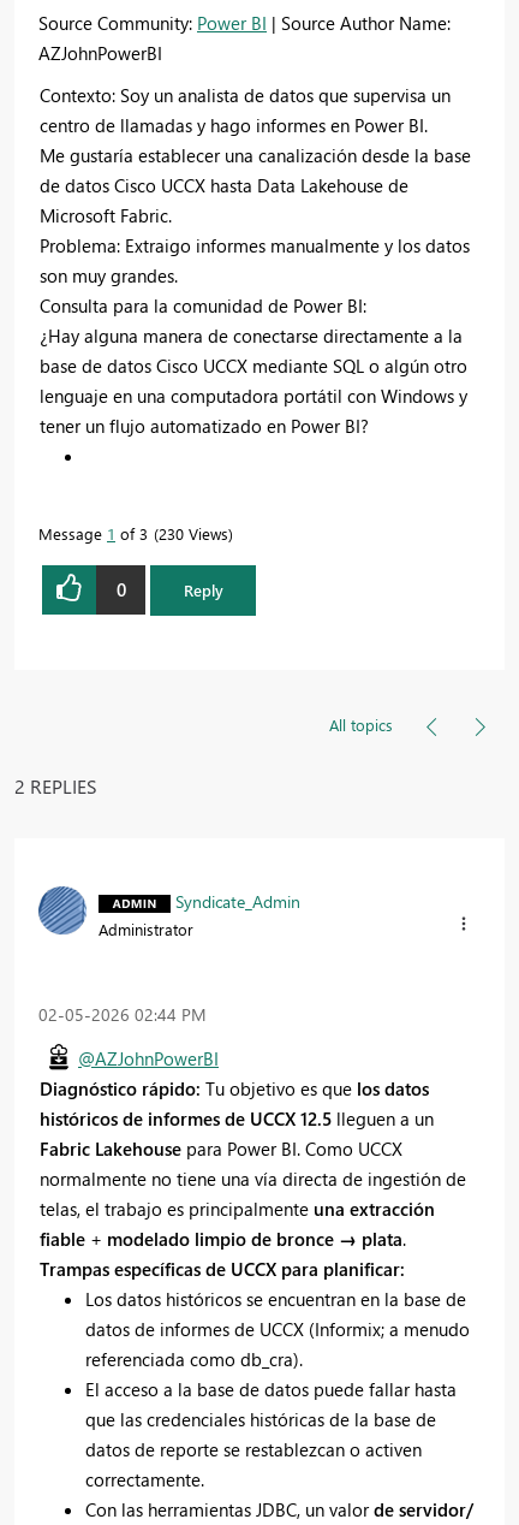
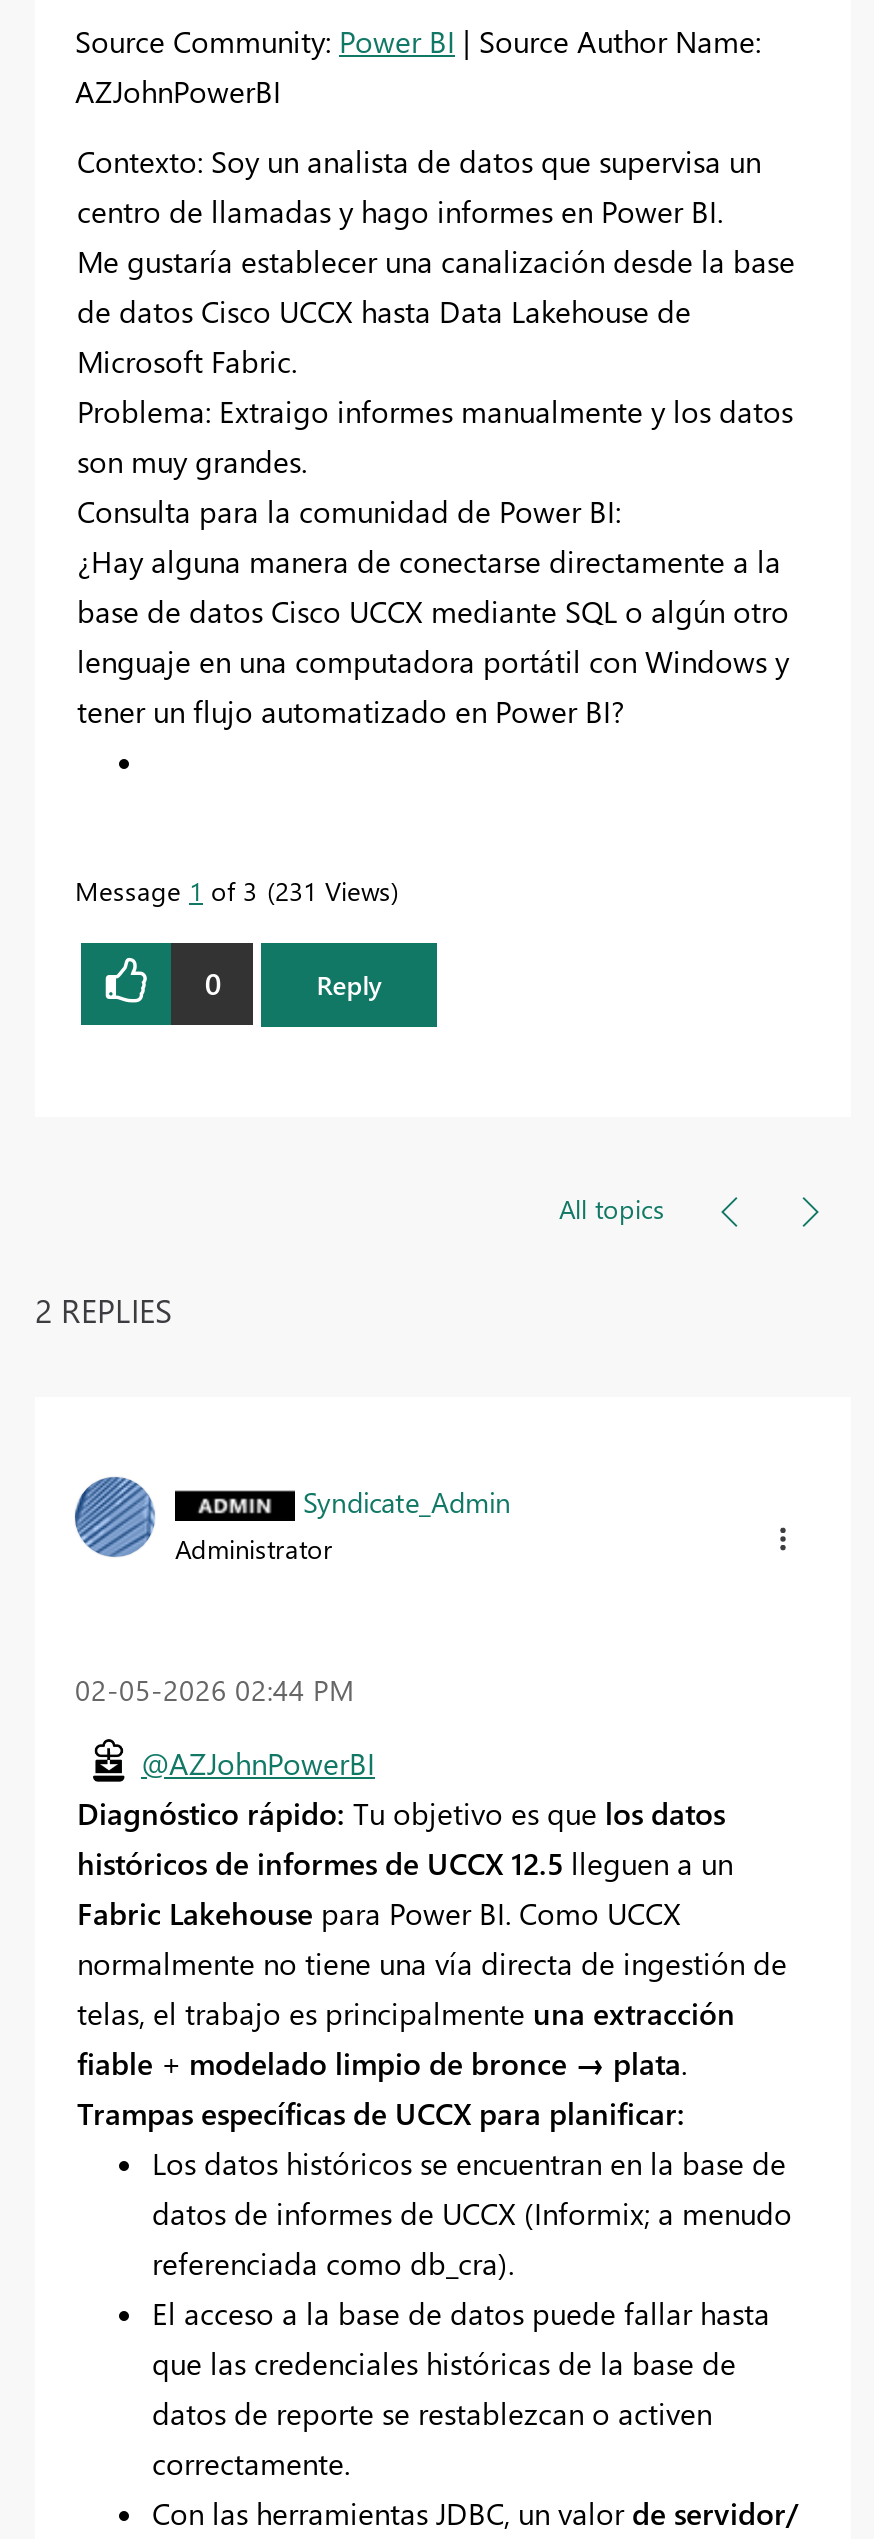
[38,523,228,543] Message 1 of 3 230 Views -> [75,872,391,906] Message 1 of 3 231 Views

